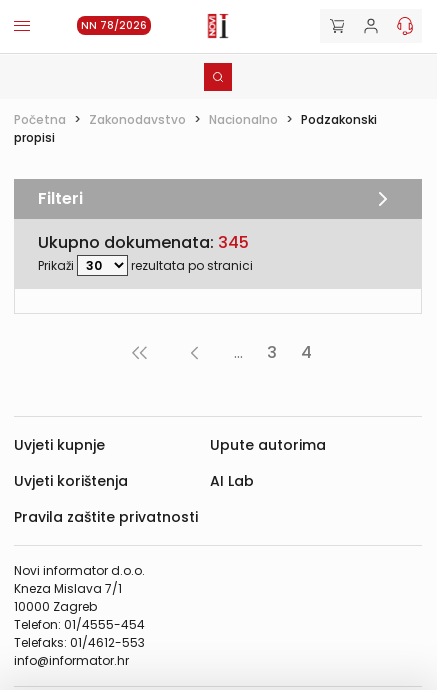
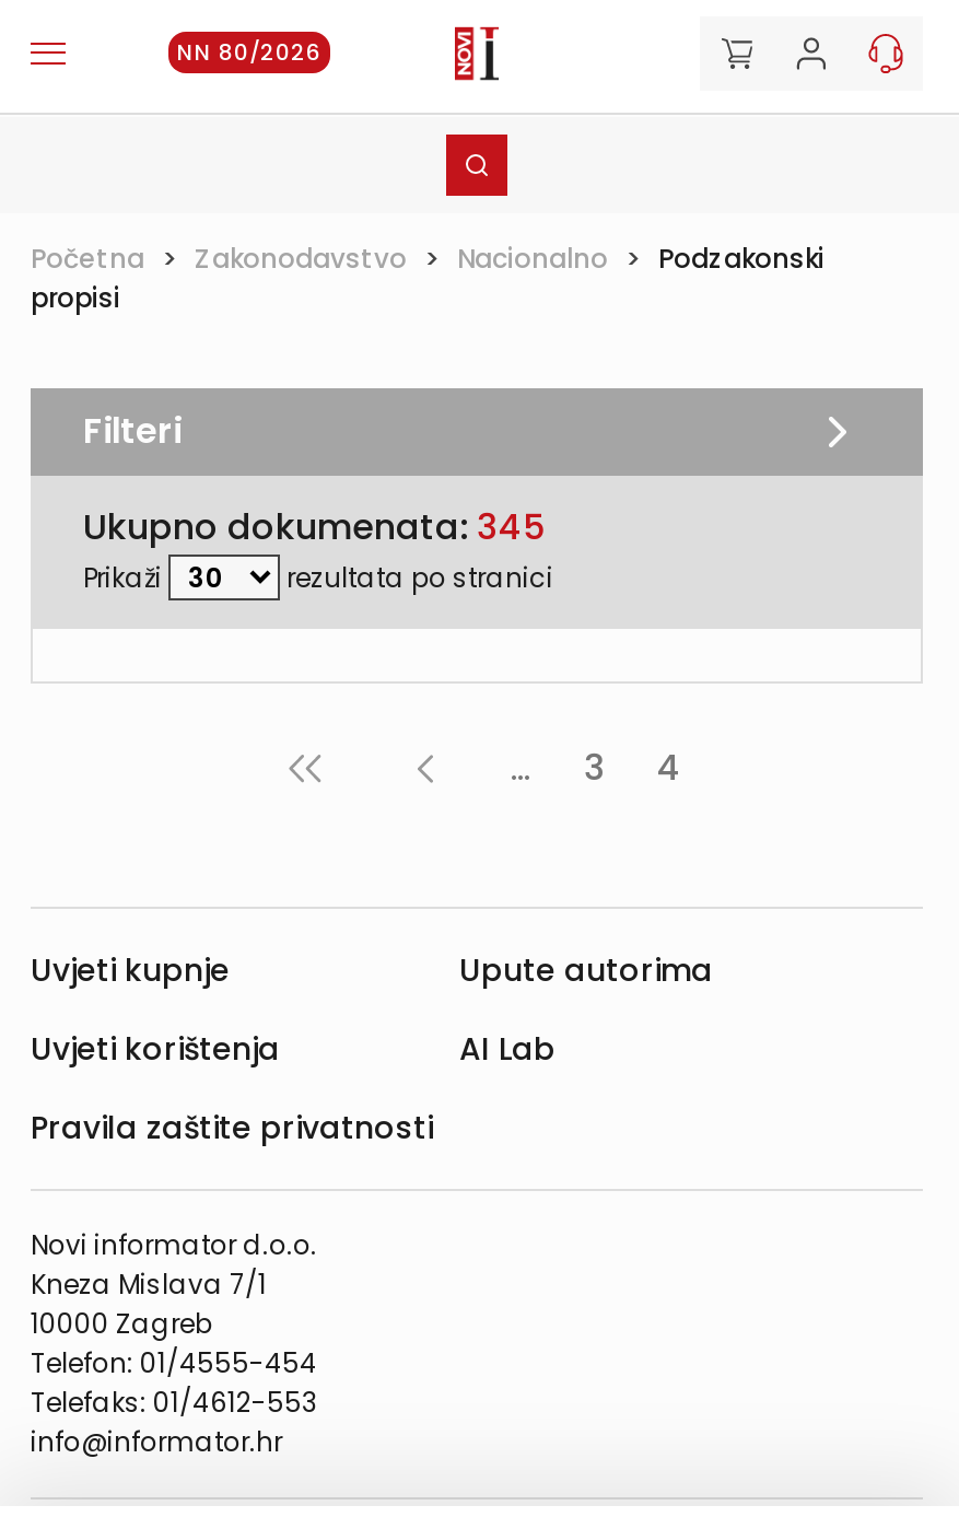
[81,18,147,33] NN 78/2026 -> [177,36,321,69] NN 80/2026

